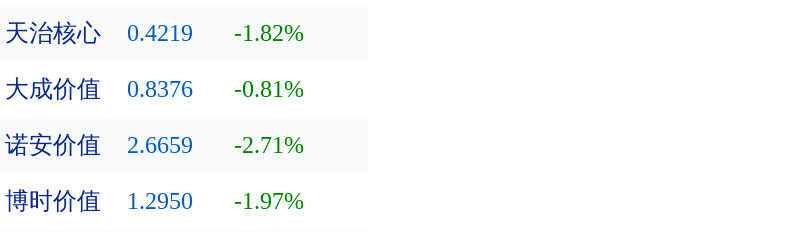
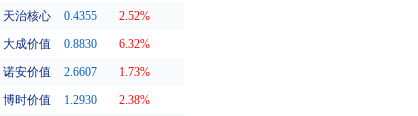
[127,19,193,47] 0.4219 -> [63,9,96,23] 0.4355
[234,19,304,47] -1.82% -> [119,9,150,23] 2.52%
[127,75,193,103] 0.8376 -> [63,37,96,51] 0.8830
[234,75,304,103] -0.81% -> [119,37,150,51] 6.32%
[127,131,193,159] 2.6659 -> [63,65,96,79] 2.6607
[234,131,304,159] -2.71% -> [119,65,150,79] 1.73%
[127,187,193,215] 1.2950 -> [63,93,96,107] 1.2930
[234,187,304,215] -1.97% -> [119,93,150,107] 2.38%

